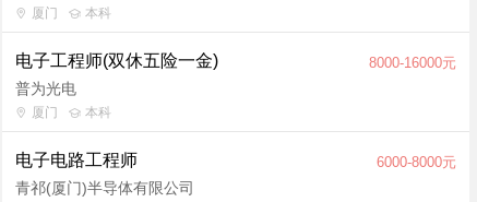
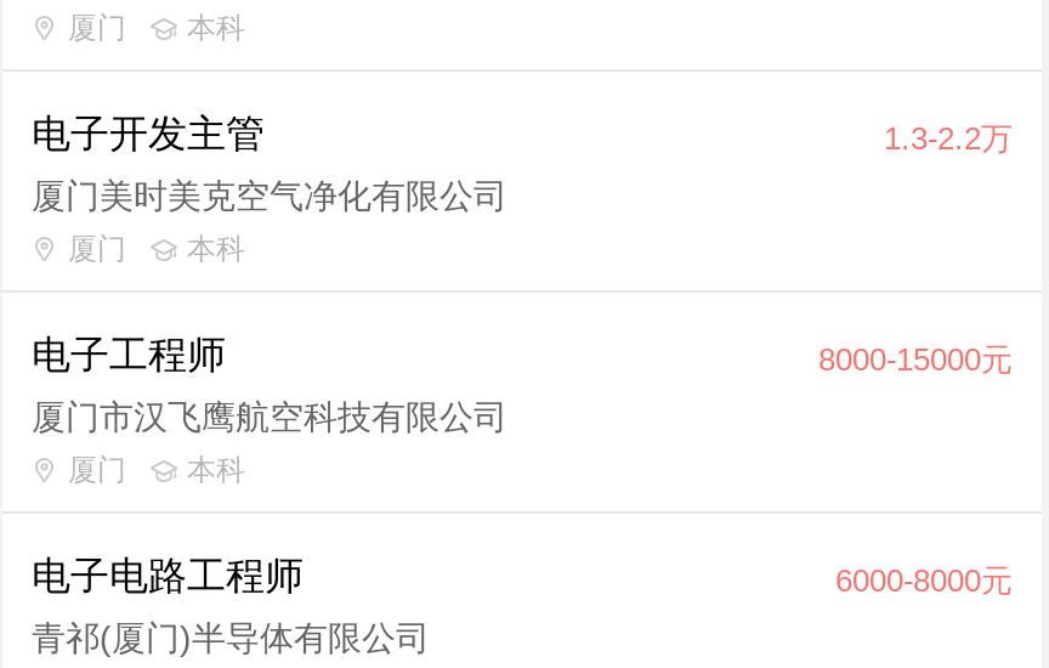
[15,51,456,97] 电子工程师(双休五险一金) | 8000-16000元 | 普为光电 -> [32,113,1013,436] 电子开发主管 | 1.3-2.2万 | 厦门美时美克空气净化有限公司 | 厦门 | 本科 | 电子工程师 | 8000-15000元 | 厦门市汉飞鹰航空科技有限公司

